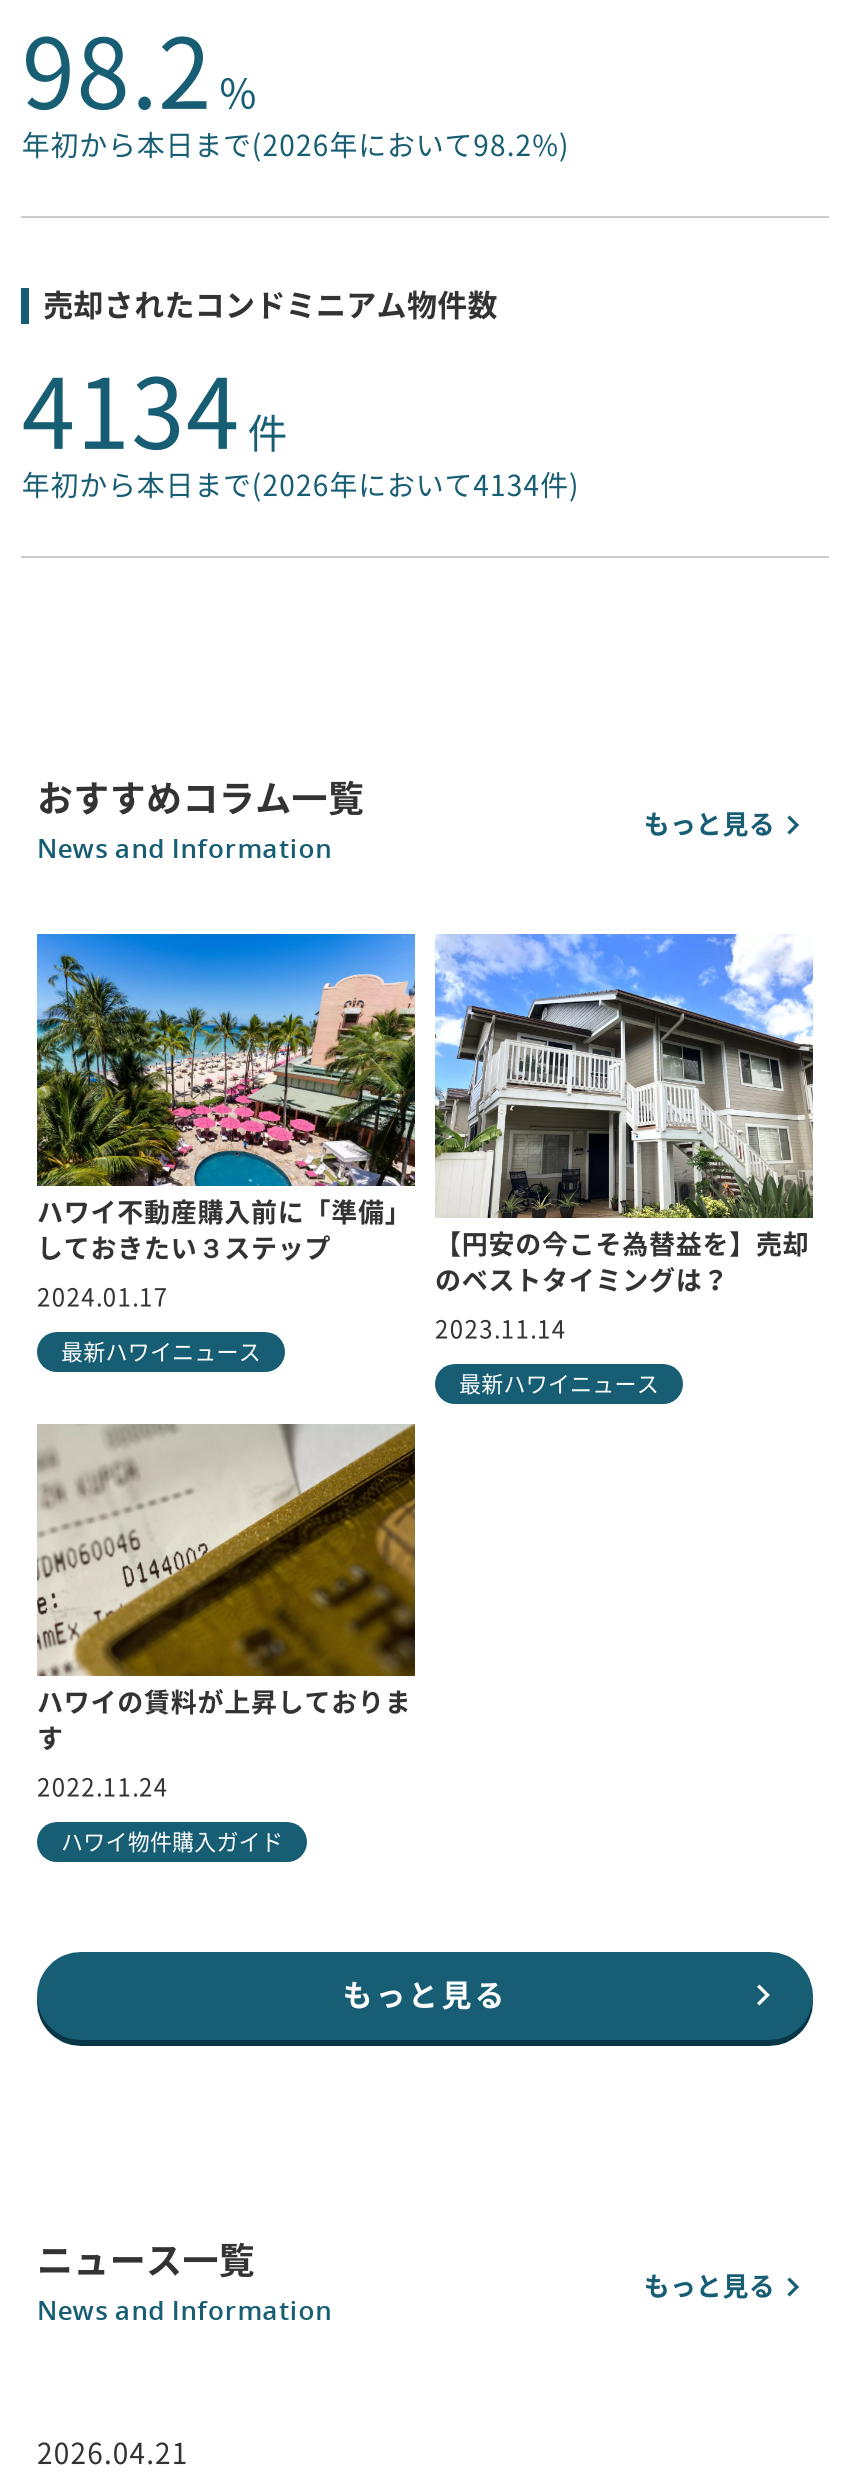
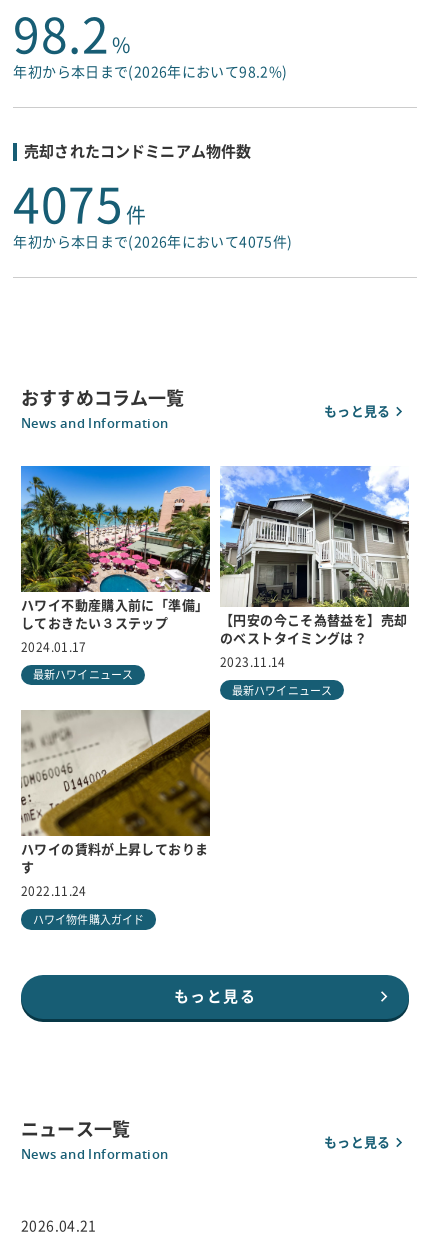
[22,363,288,459] 4134 件 -> [13,181,147,229] 4075 件
[22,471,580,499] 年初から本日まで(2026年において4134件) -> [13,235,292,249] 年初から本日まで(2026年において4075件)

